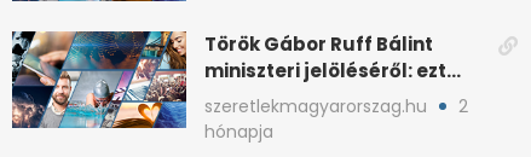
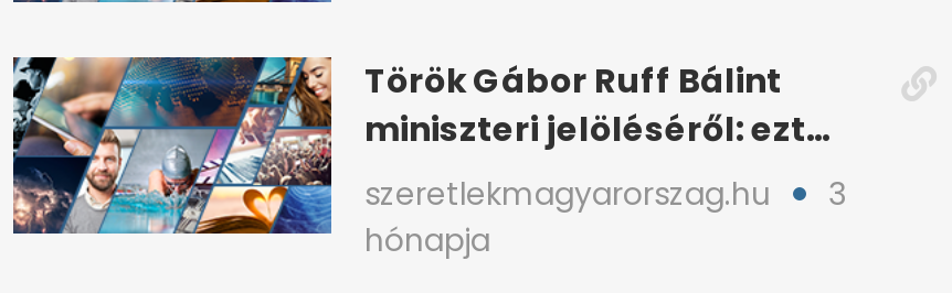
[458,94,468,118] 2 -> [828,171,846,215] 3

